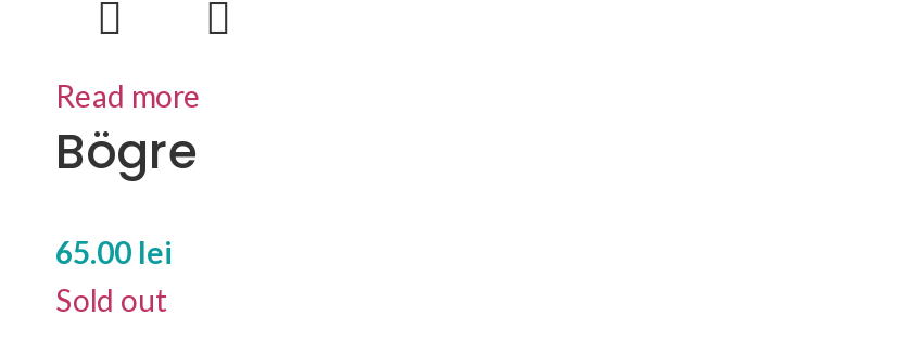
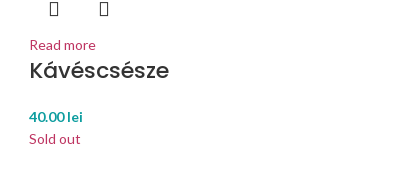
[55,119,197,187] Bögre -> [29,55,169,86] Kávéscsésze
[55,234,173,271] 65.00 lei -> [29,108,83,125] 40.00 lei

